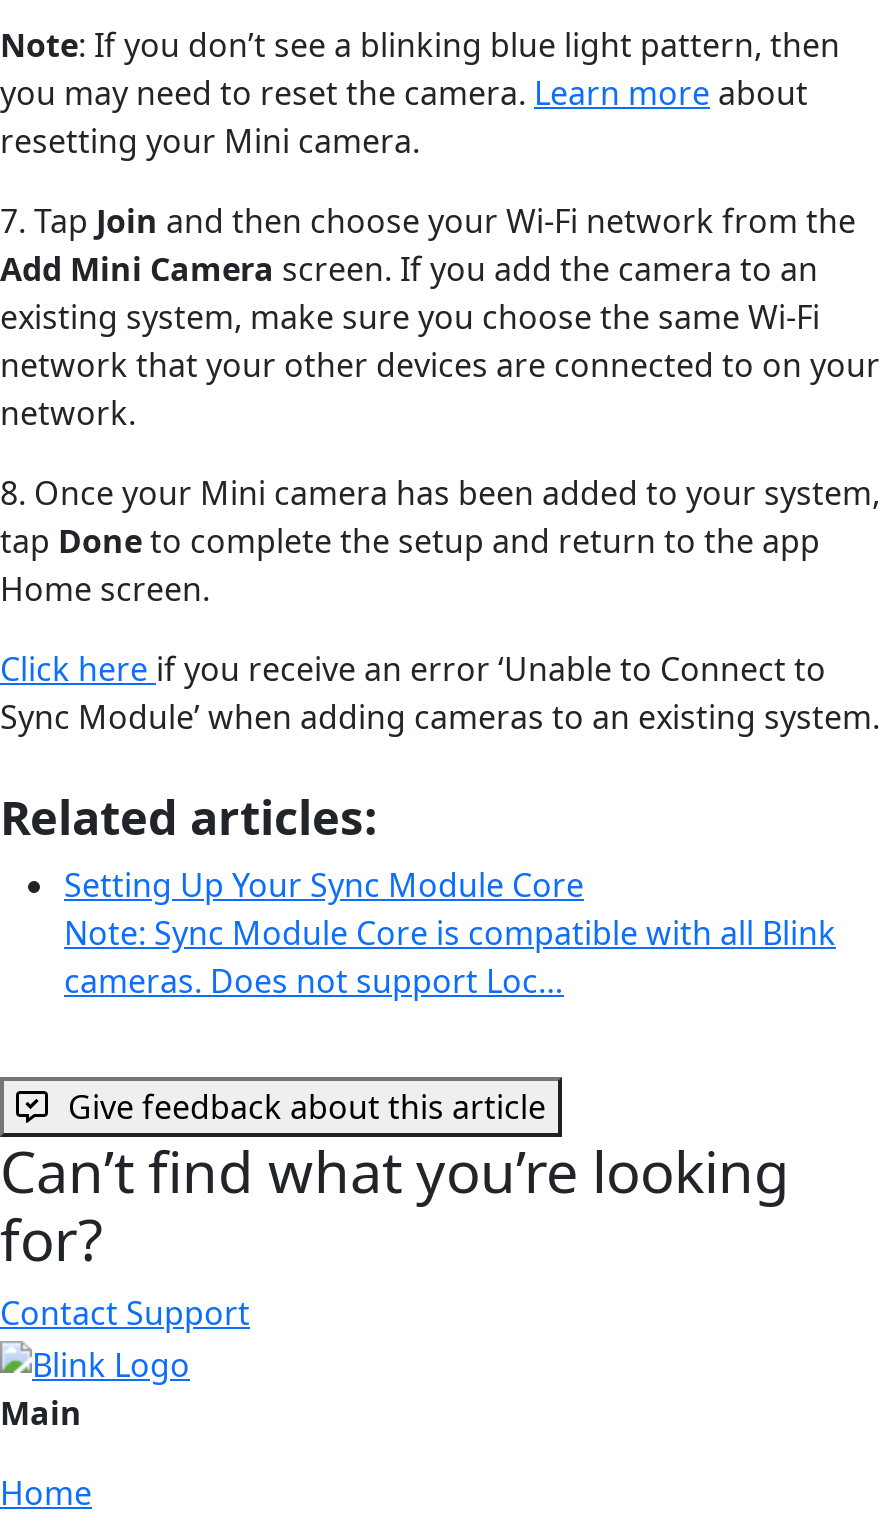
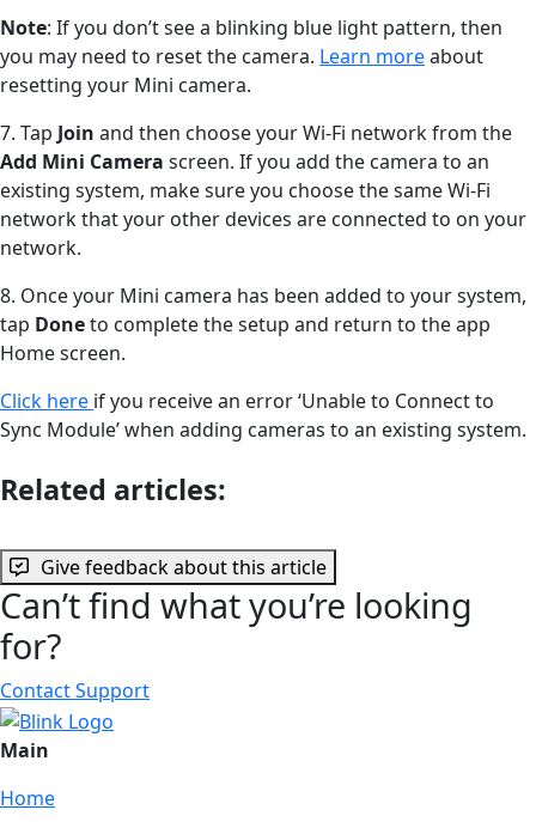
[64,863,836,1003] Setting Up Your Sync Module Core | Note: Sync Module Core is compatible with all Blink | cameras. Does not support Loc… -> none

